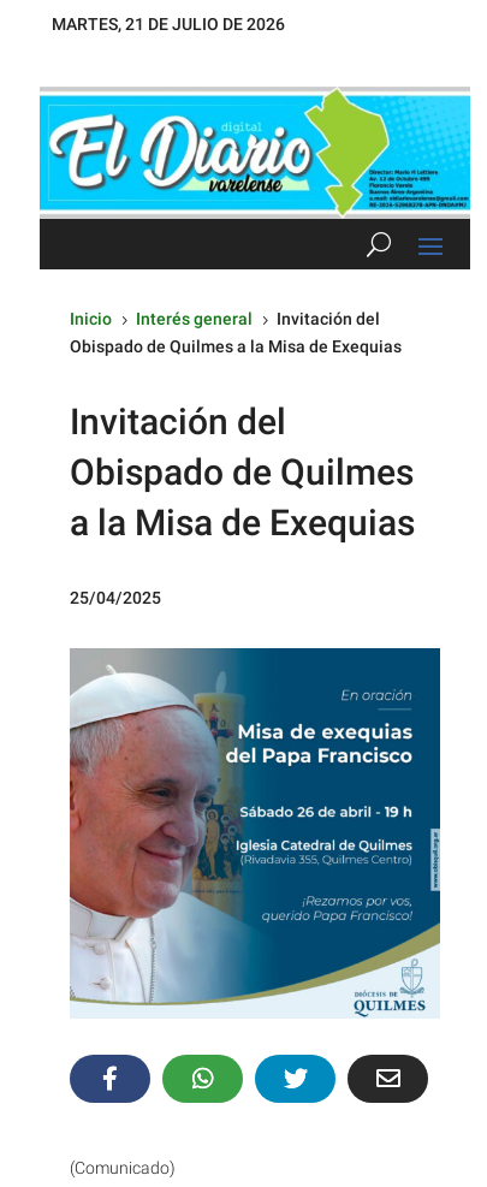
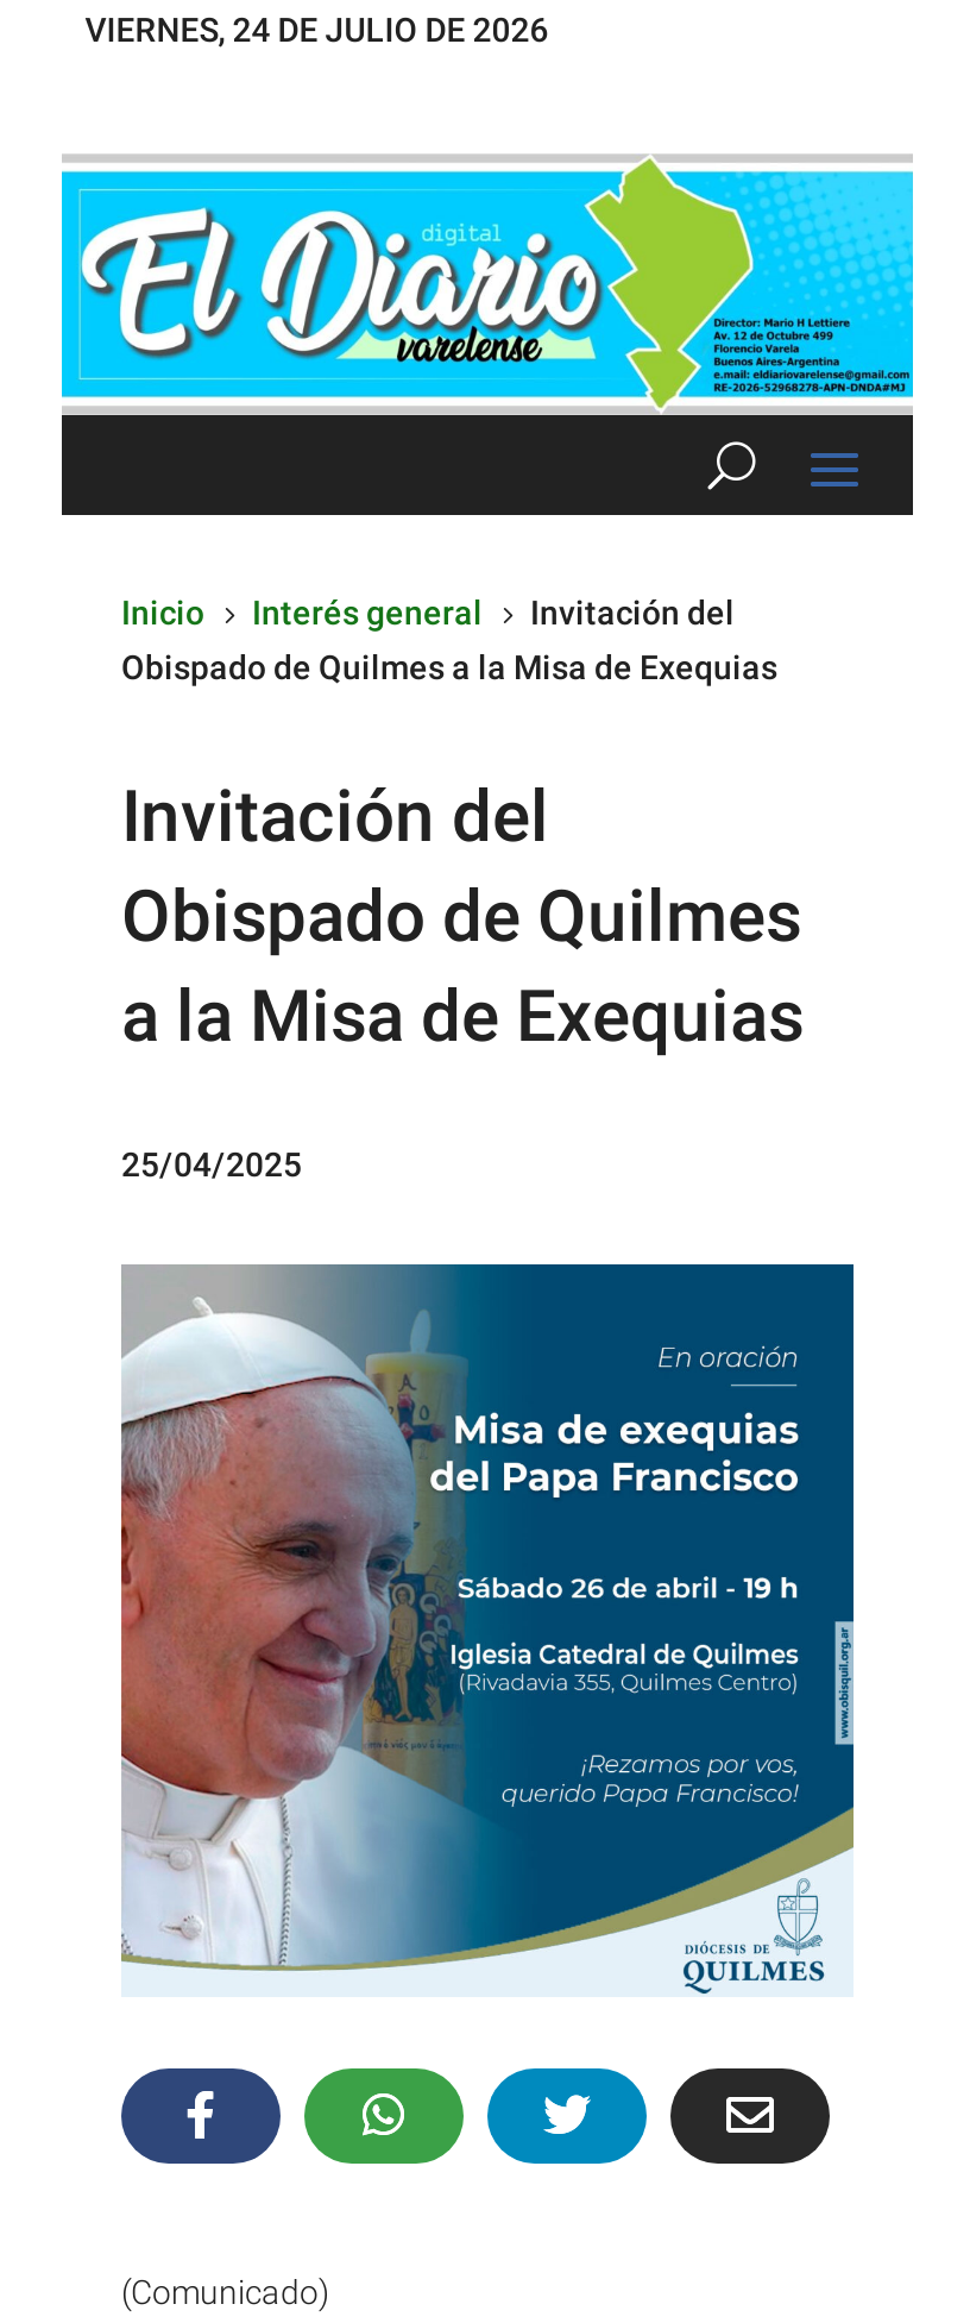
[51,14,285,34] MARTES, 21 DE JULIO DE 2026 -> [85,11,549,49] VIERNES, 24 DE JULIO DE 2026

